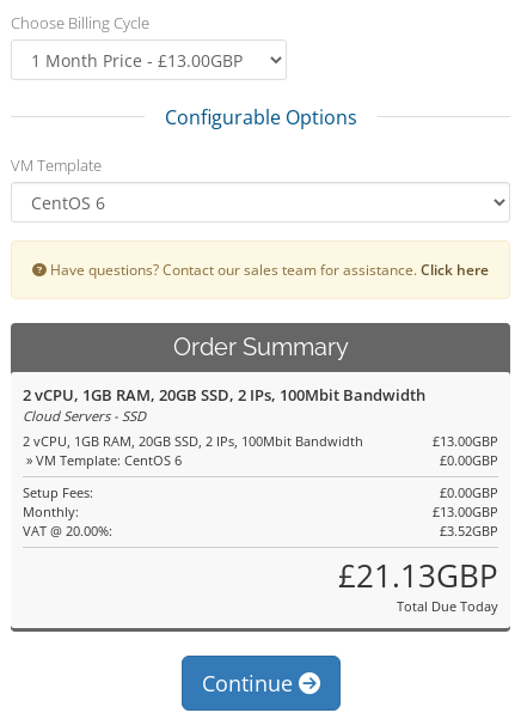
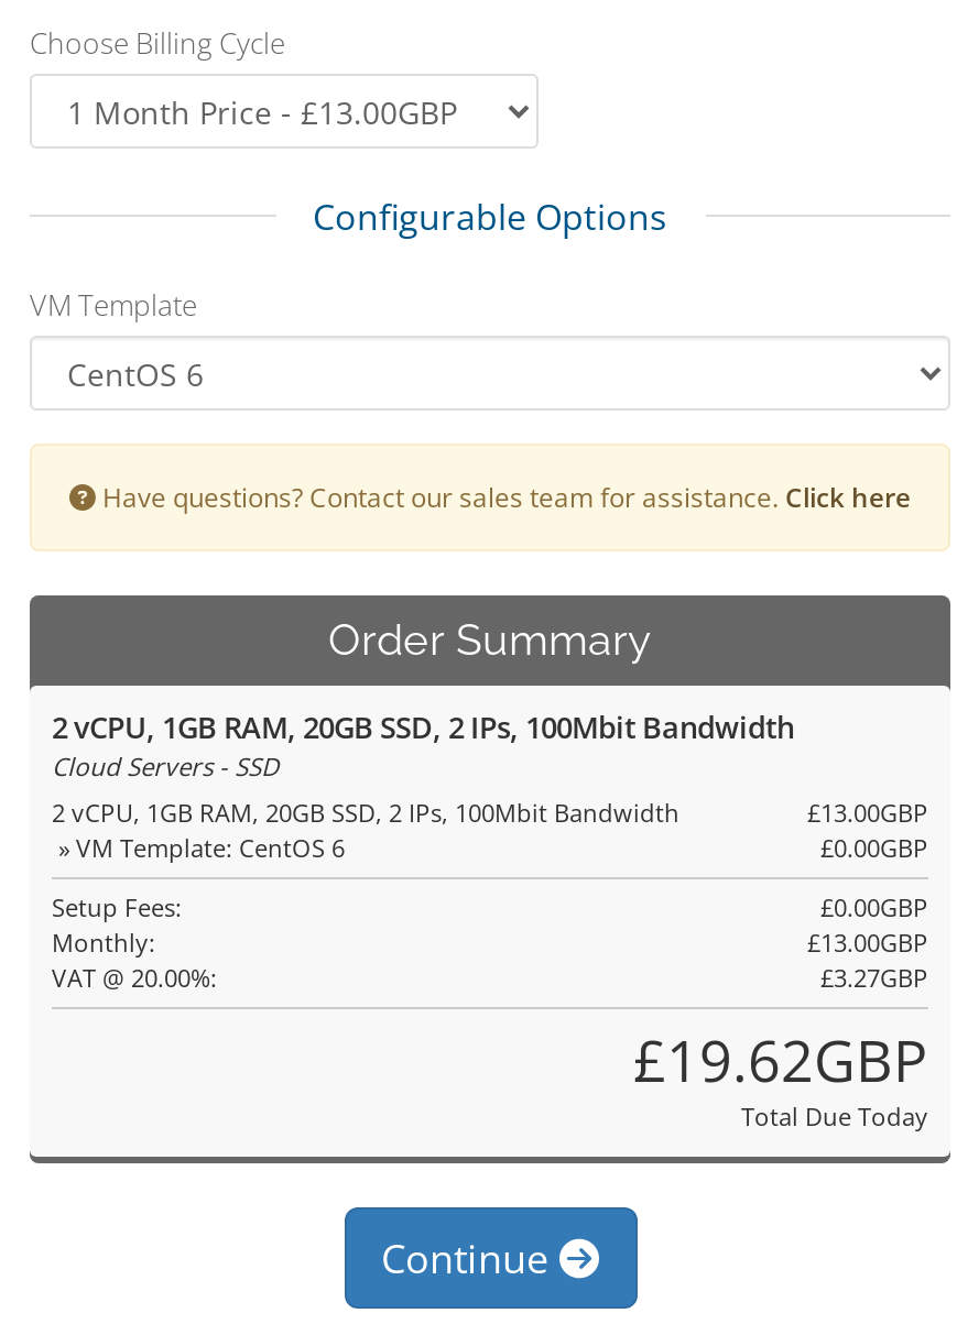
[338,522,498,597] £3.52GBP | £21.13GBP -> [633,961,928,1099] £3.27GBP | £19.62GBP

